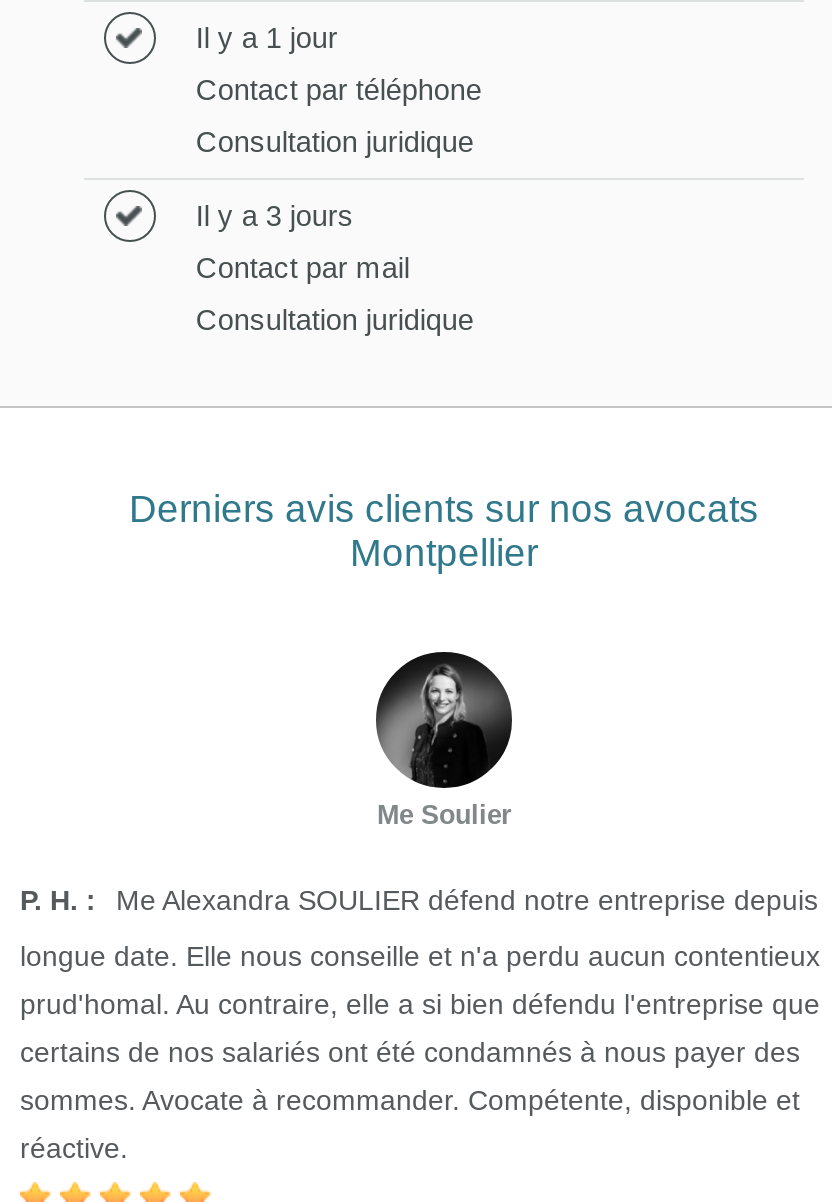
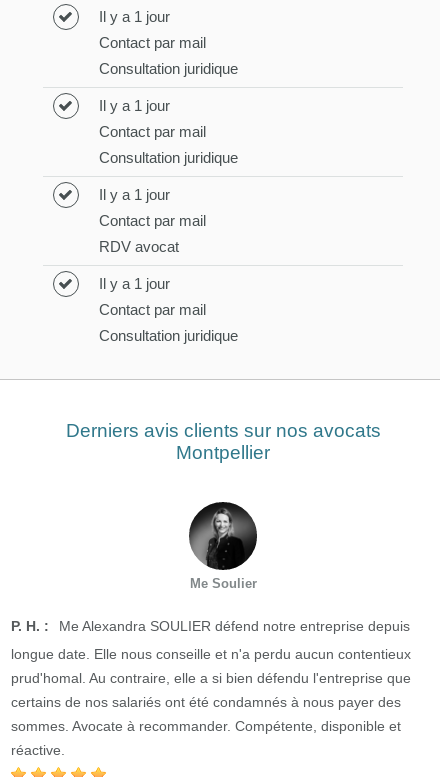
[196,74,482,106] Contact par téléphone -> [99,35,206,51] Contact par mail
[196,200,354,232] Il y a 3 jours -> [99,98,238,292] Il y a 1 jour | Contact par mail | Consultation juridique | Il y a 1 jour | Contact par mail | RDV avocat | Il y a 1 jour

